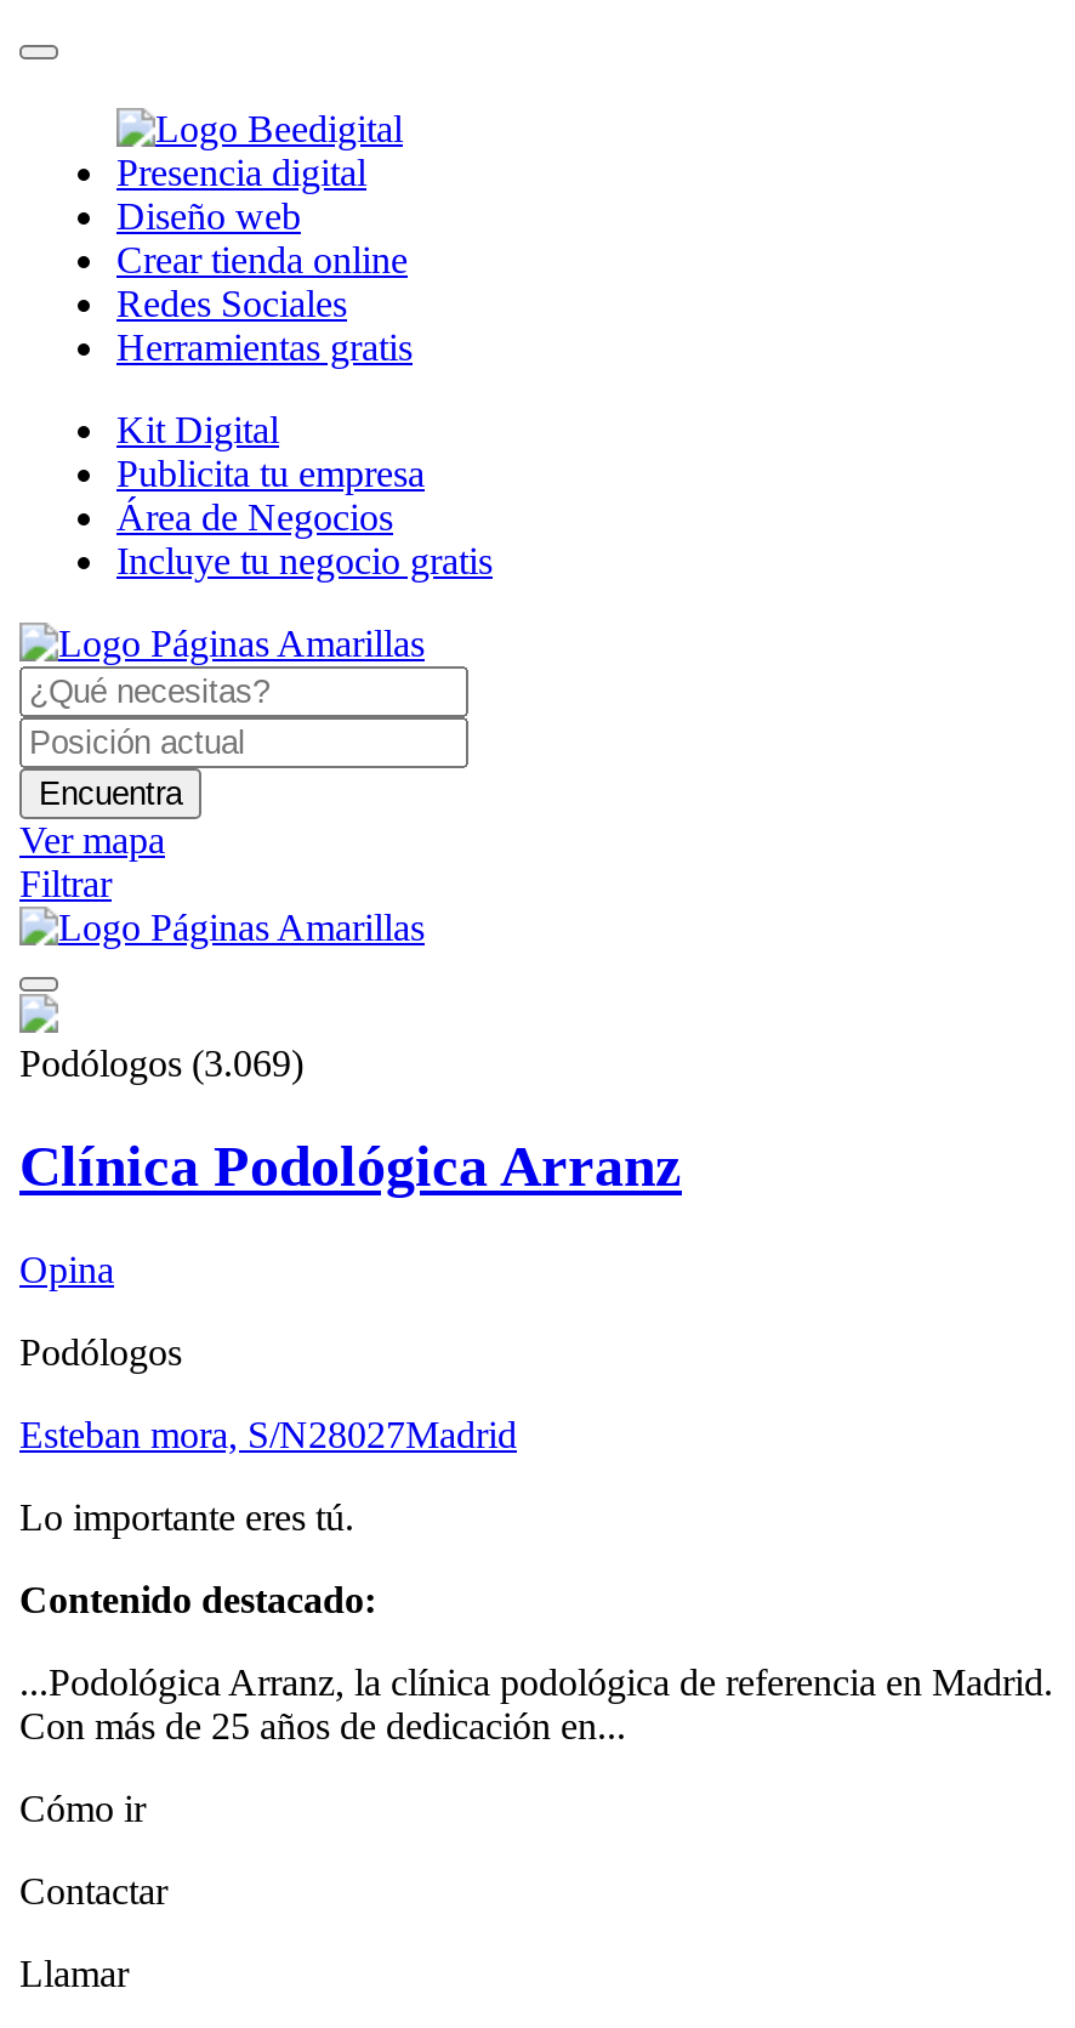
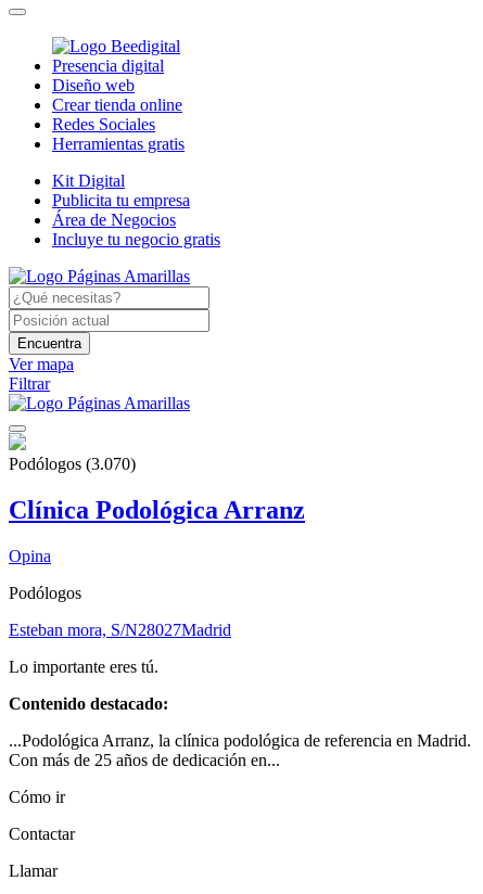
[19,1042,303,1083] Podólogos (3.069) -> [9,454,136,473] Podólogos (3.070)

